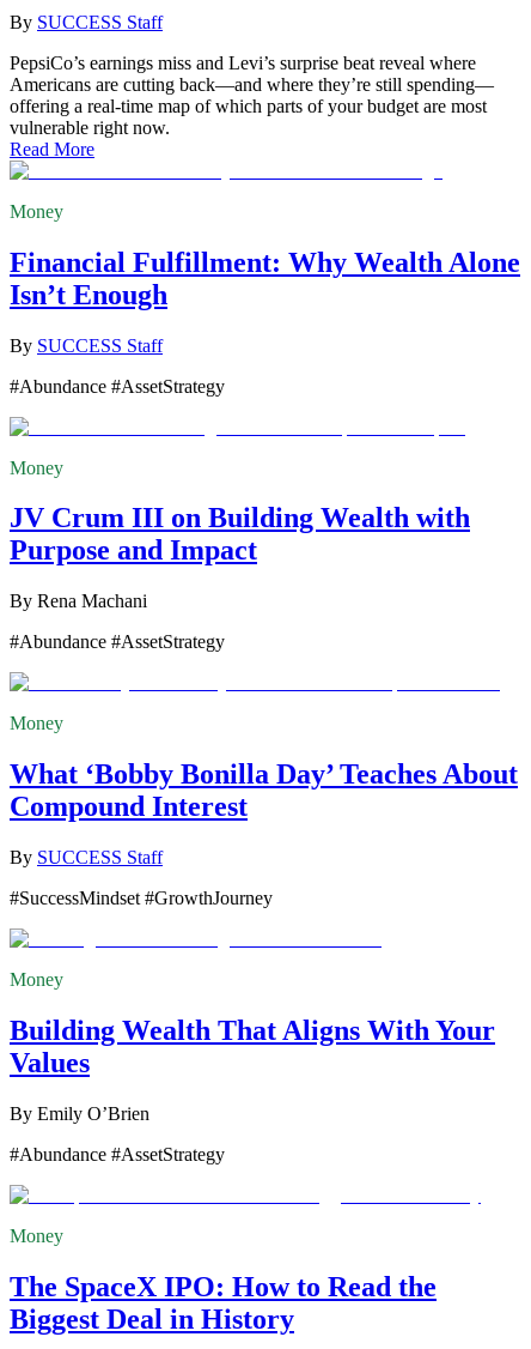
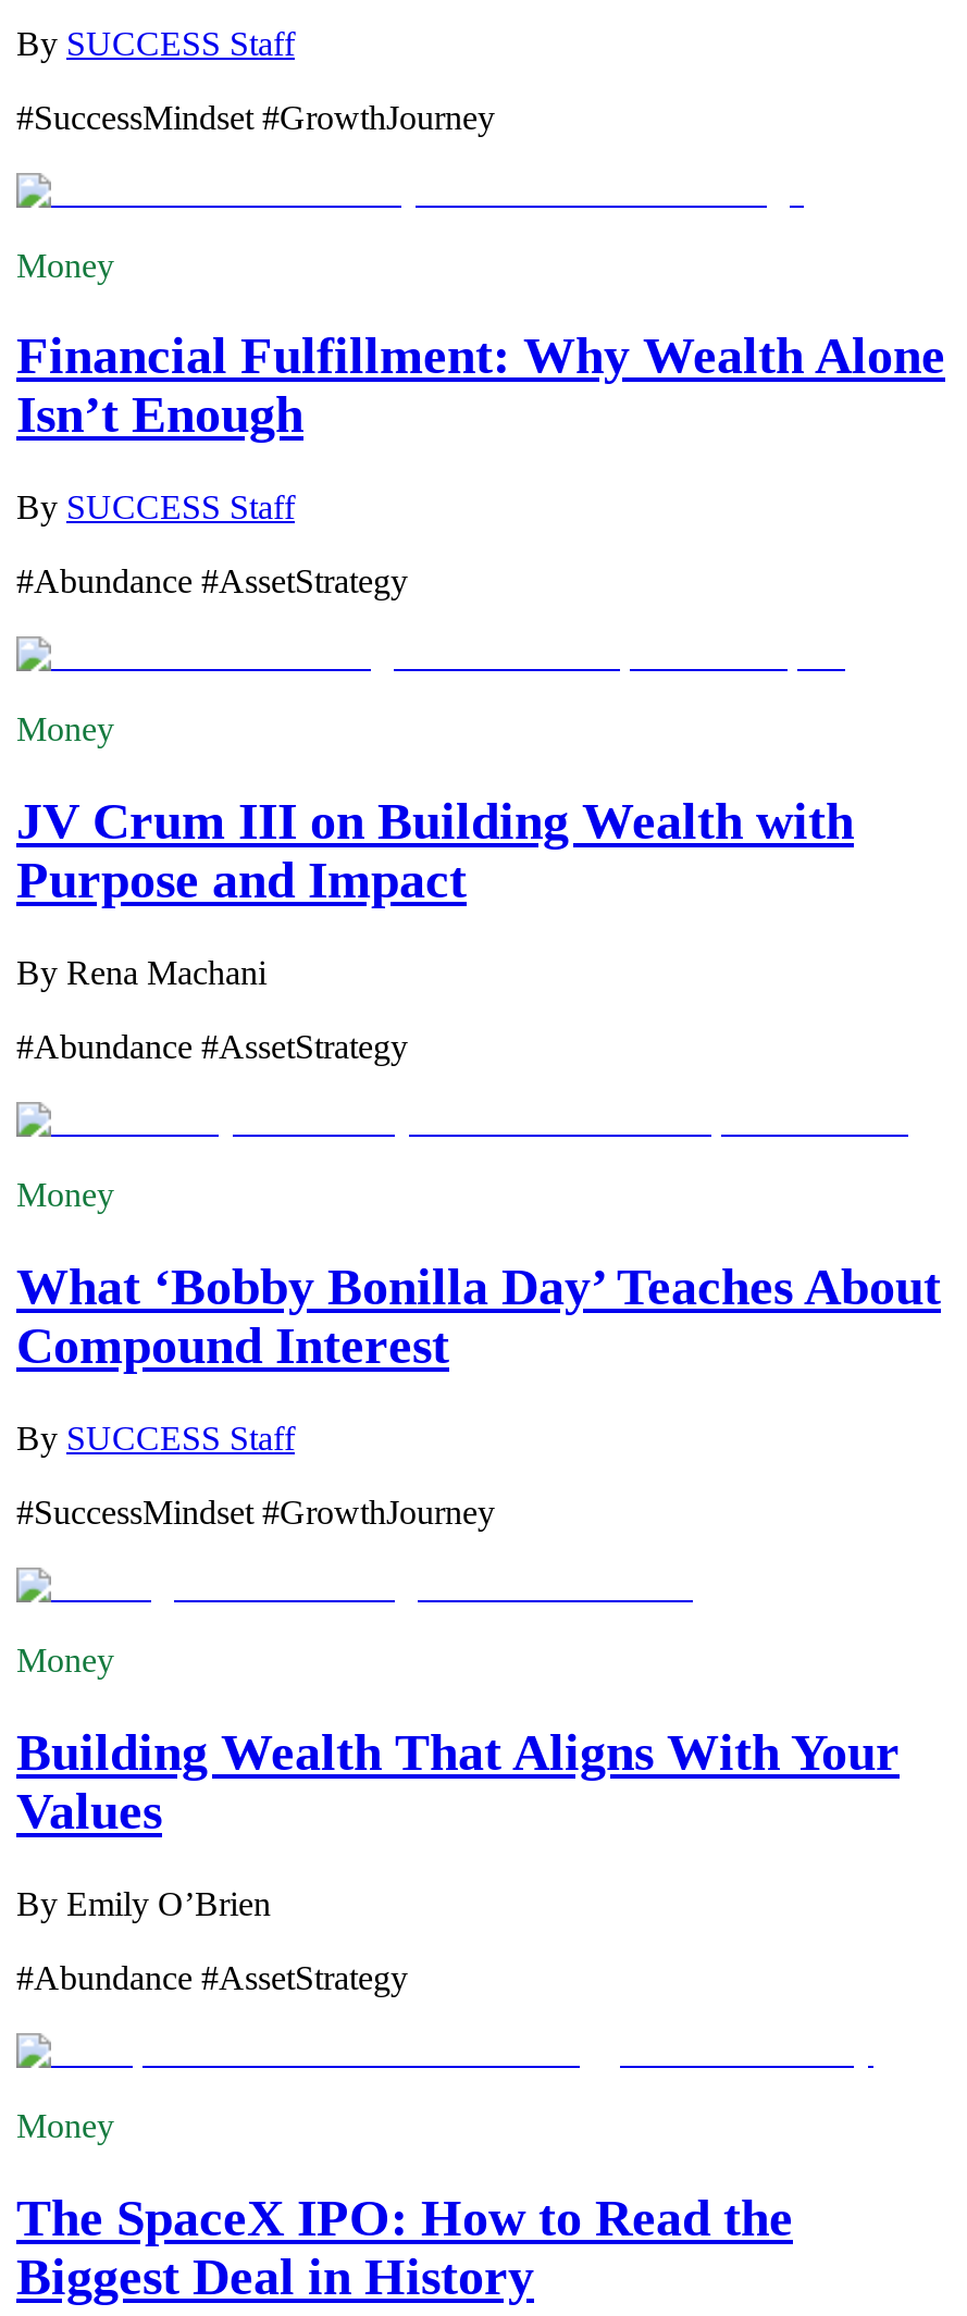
[10,52,494,159] PepsiCo’s earnings miss and Levi’s surprise beat reveal where | Americans are cutting back—and where they’re still spending— | offering a real-time map of which parts of your budget are most | vulnerable right now. | Read More -> [16,98,495,135] #SuccessMindset #GrowthJourney

